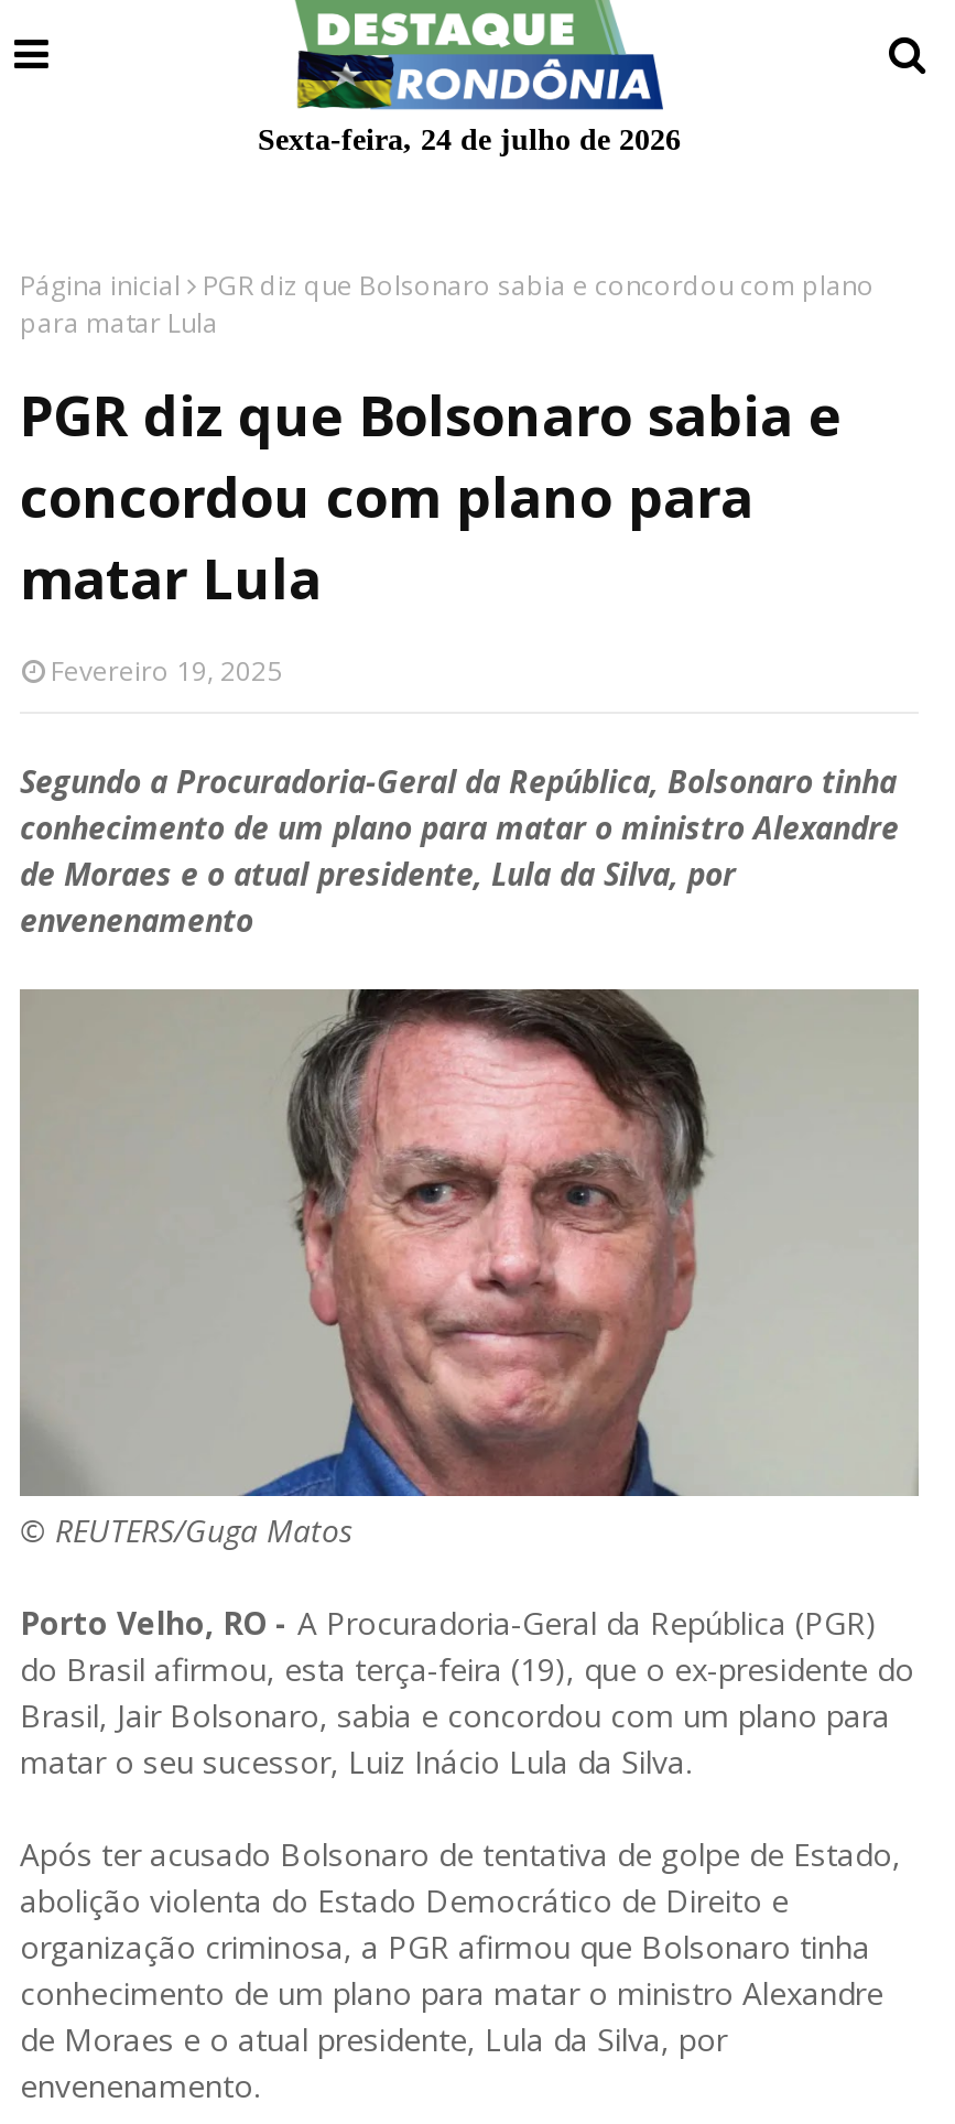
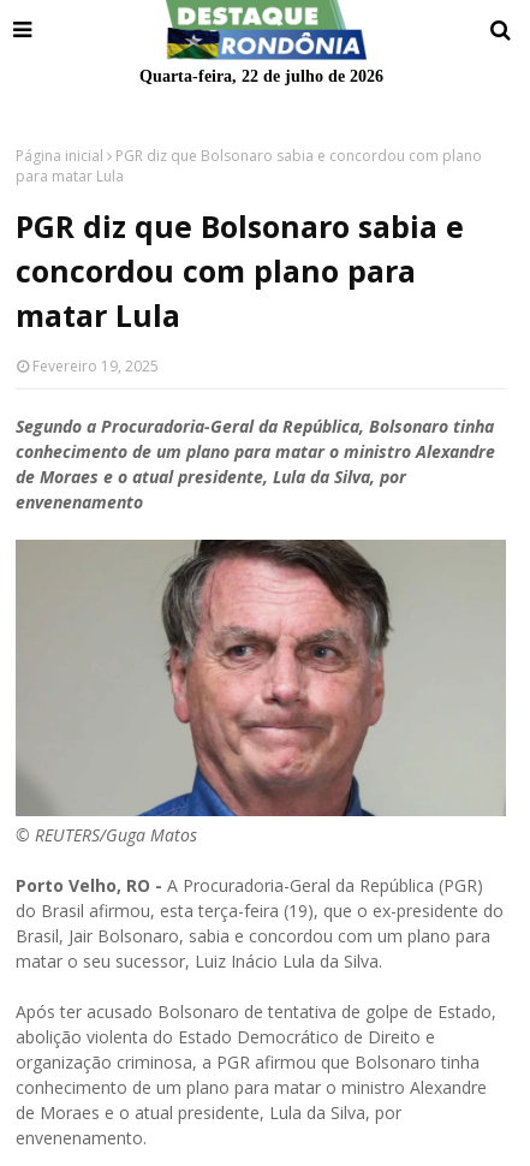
[258,123,681,156] Sexta-feira, 24 de julho de 2026 -> [139,67,383,85] Quarta-feira, 22 de julho de 2026

